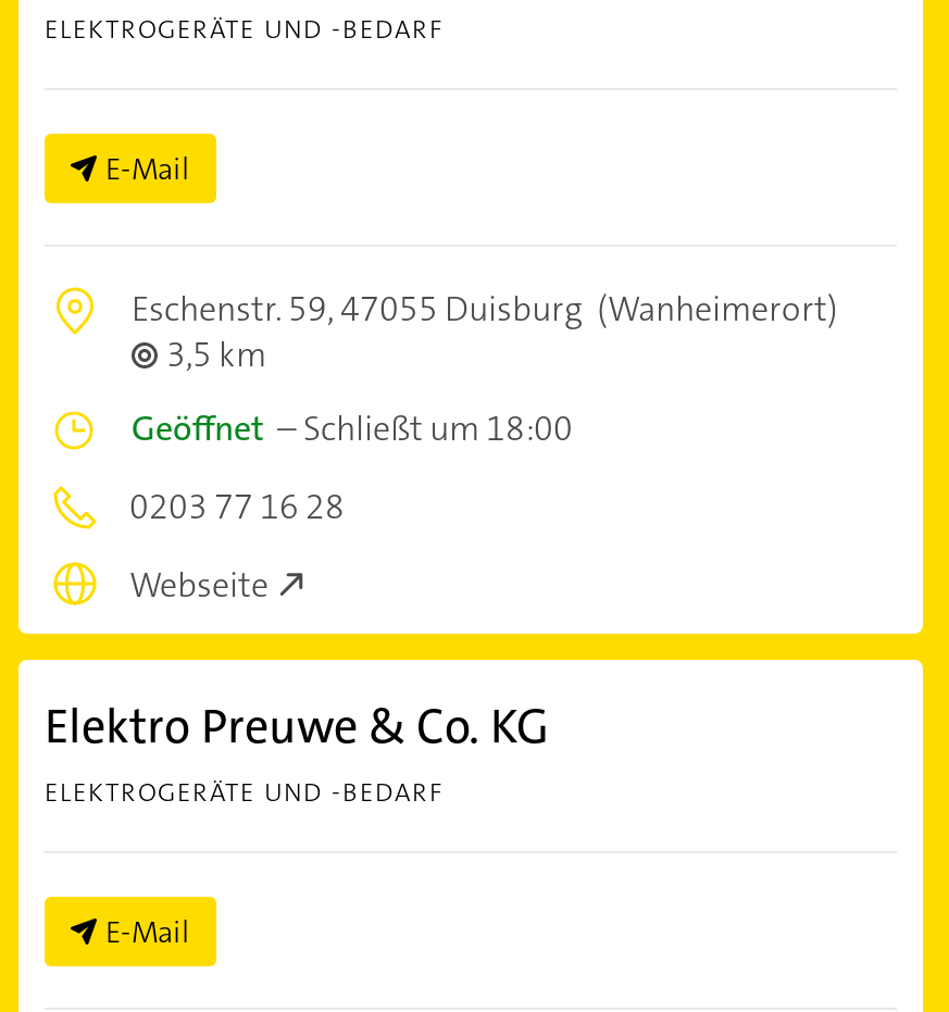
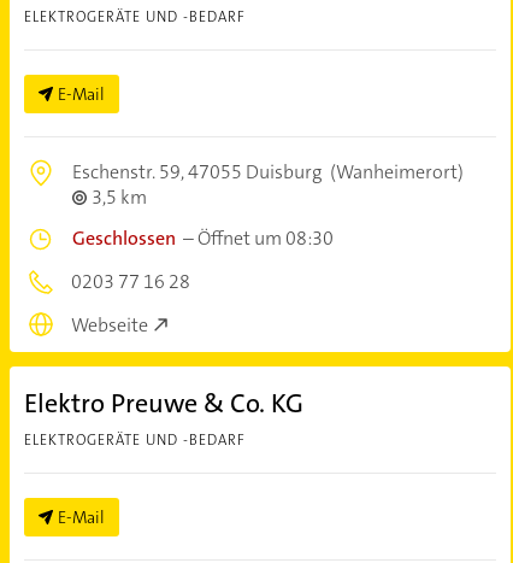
[132,405,573,451] Geöffnet – Schließt um 18:00 -> [72,225,334,251] Geschlossen – Öffnet um 08:30

